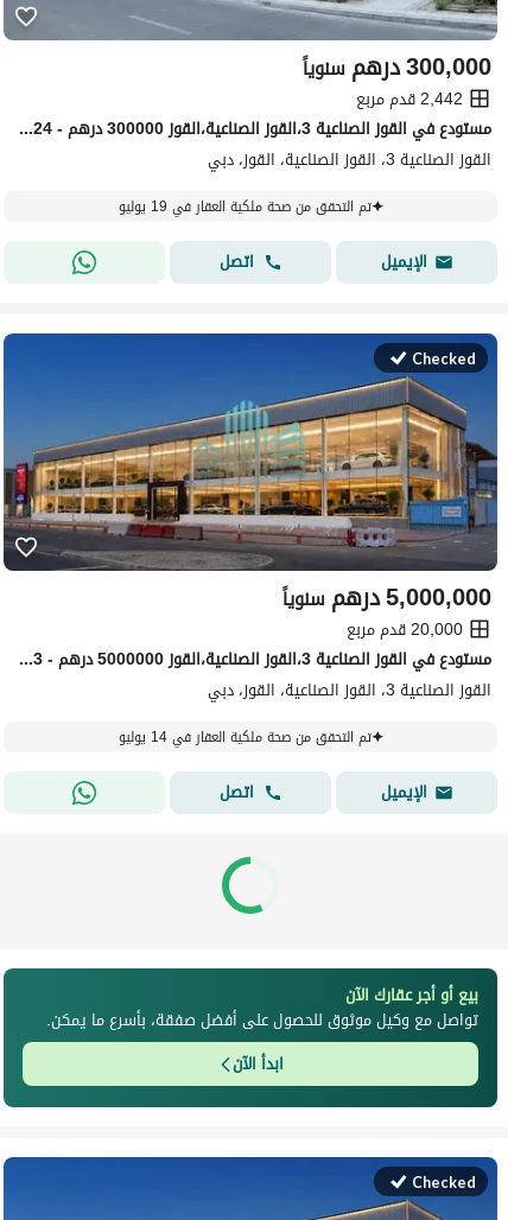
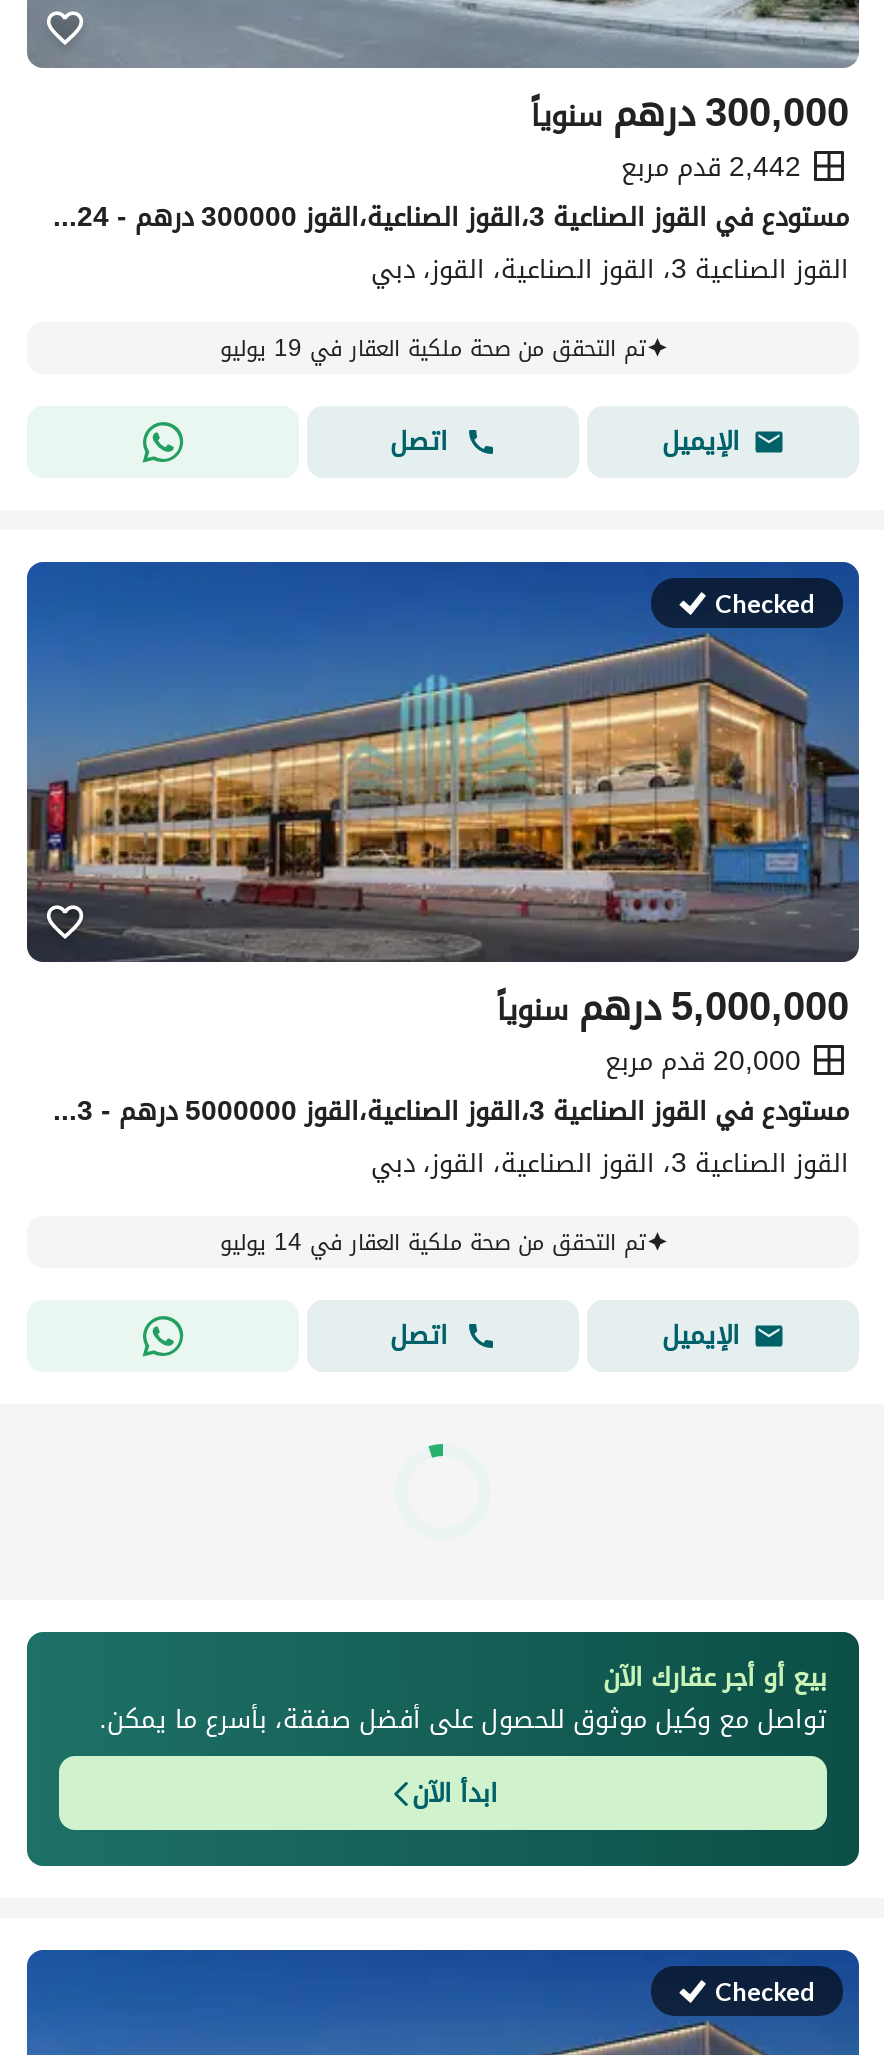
[221,858,263,915] [image] -> none

